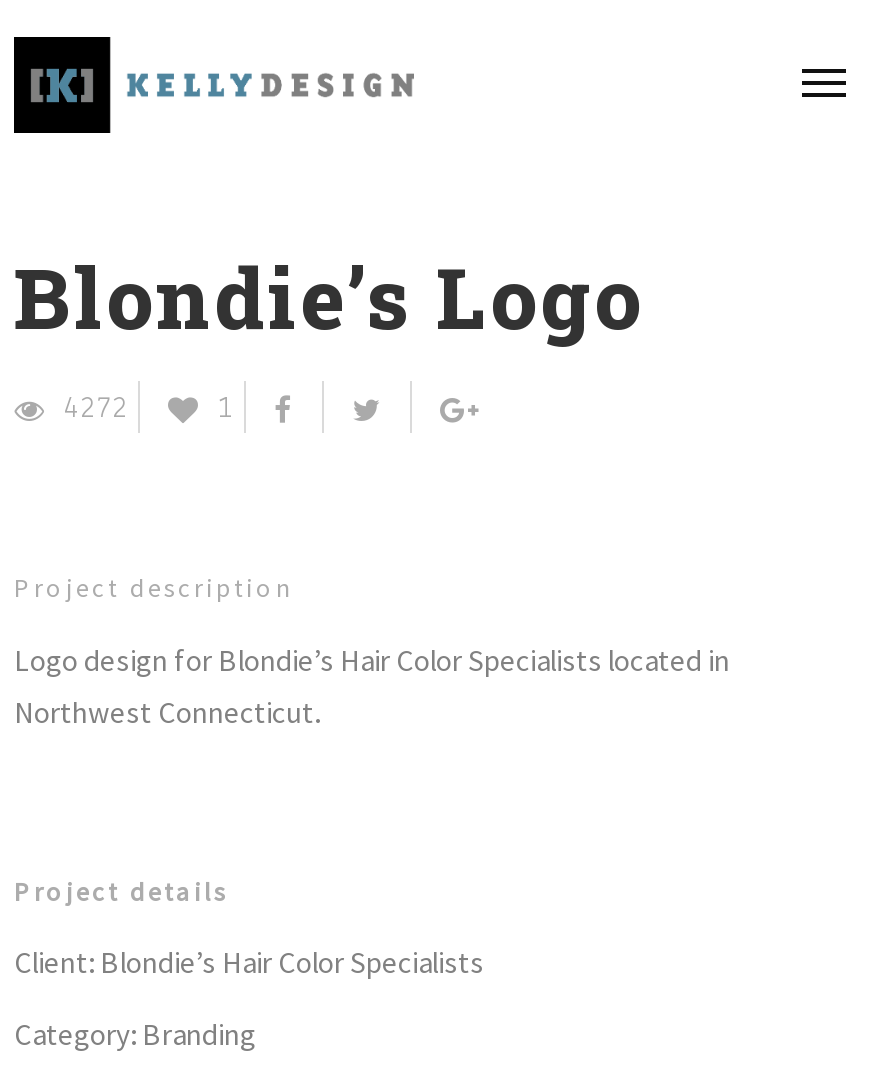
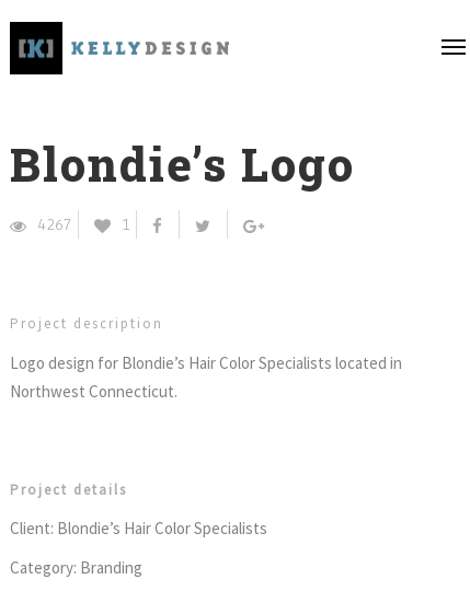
[64,395,128,425] 4272 -> [37,218,72,234] 4267

